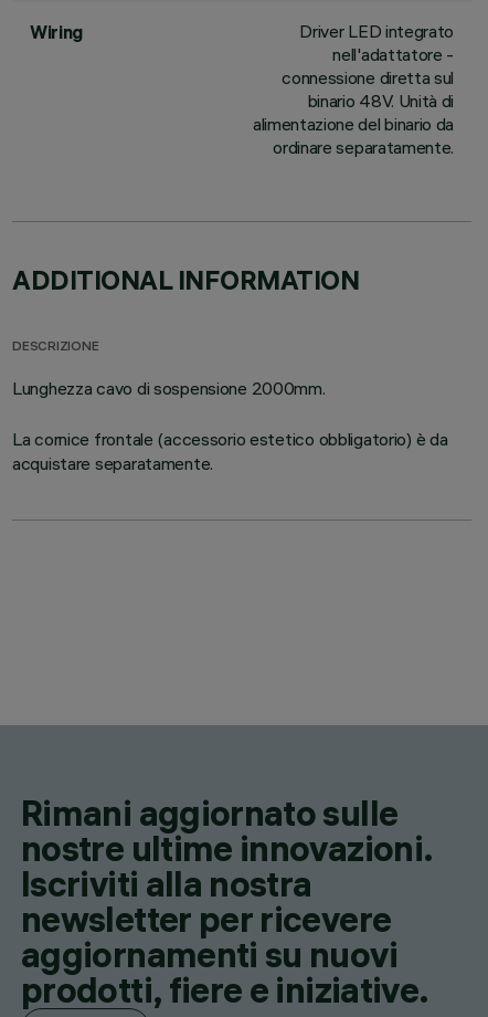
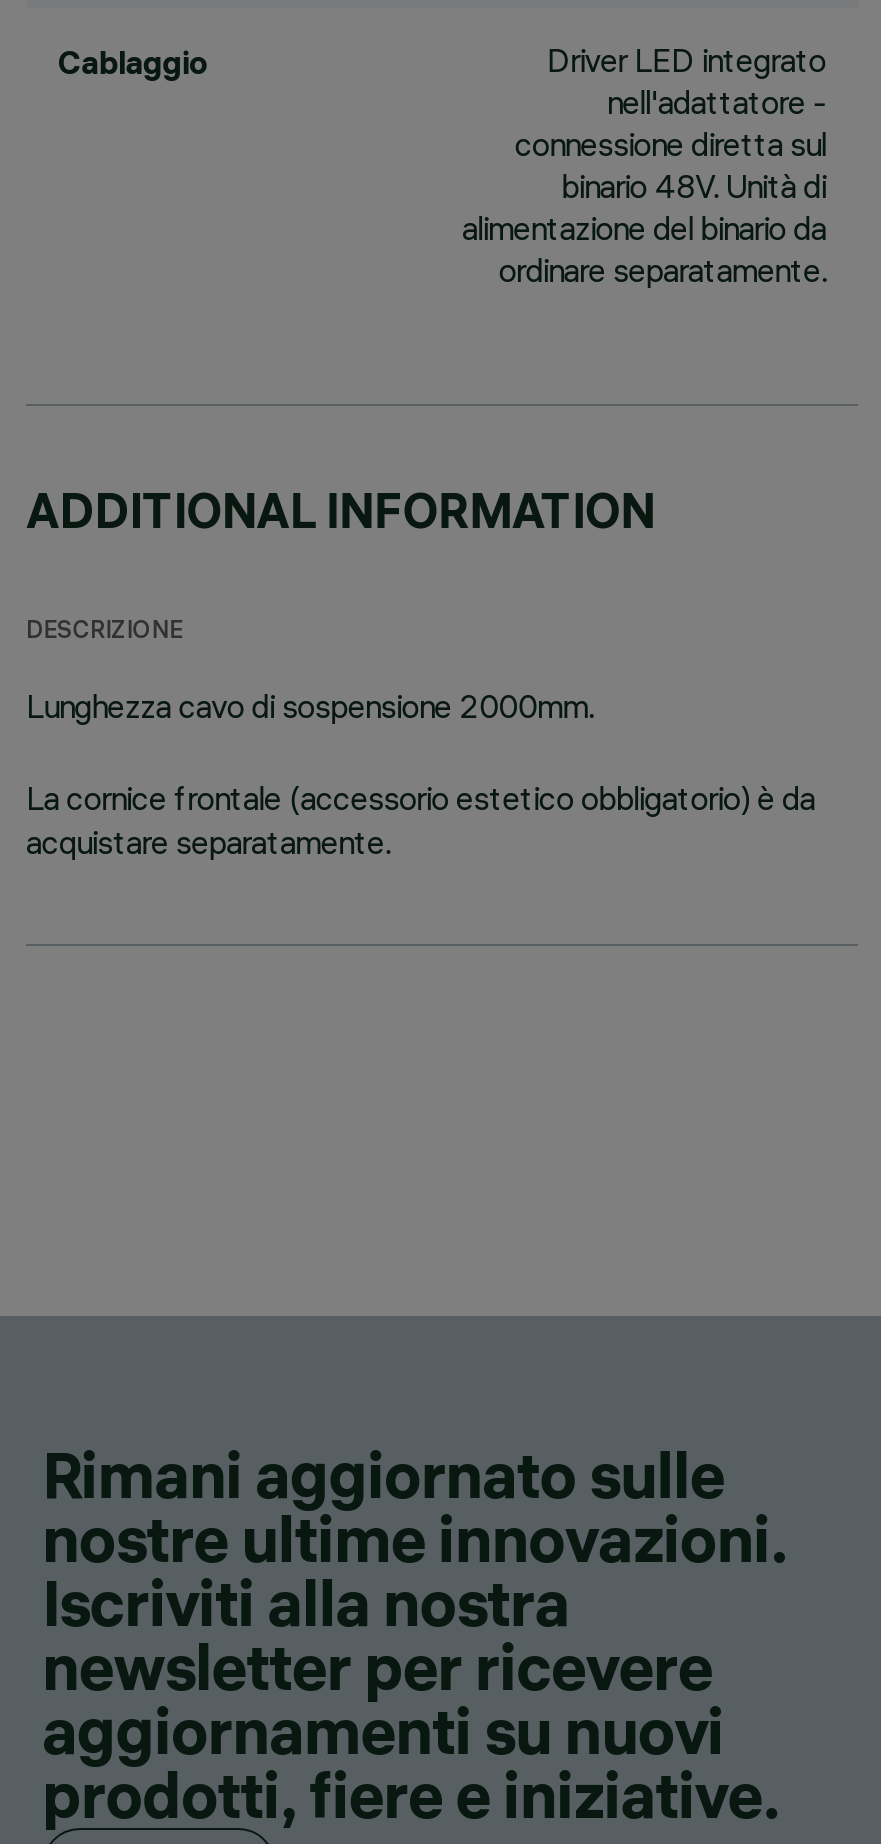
[30,21,83,43] Wiring -> [58,42,208,82] Cablaggio

